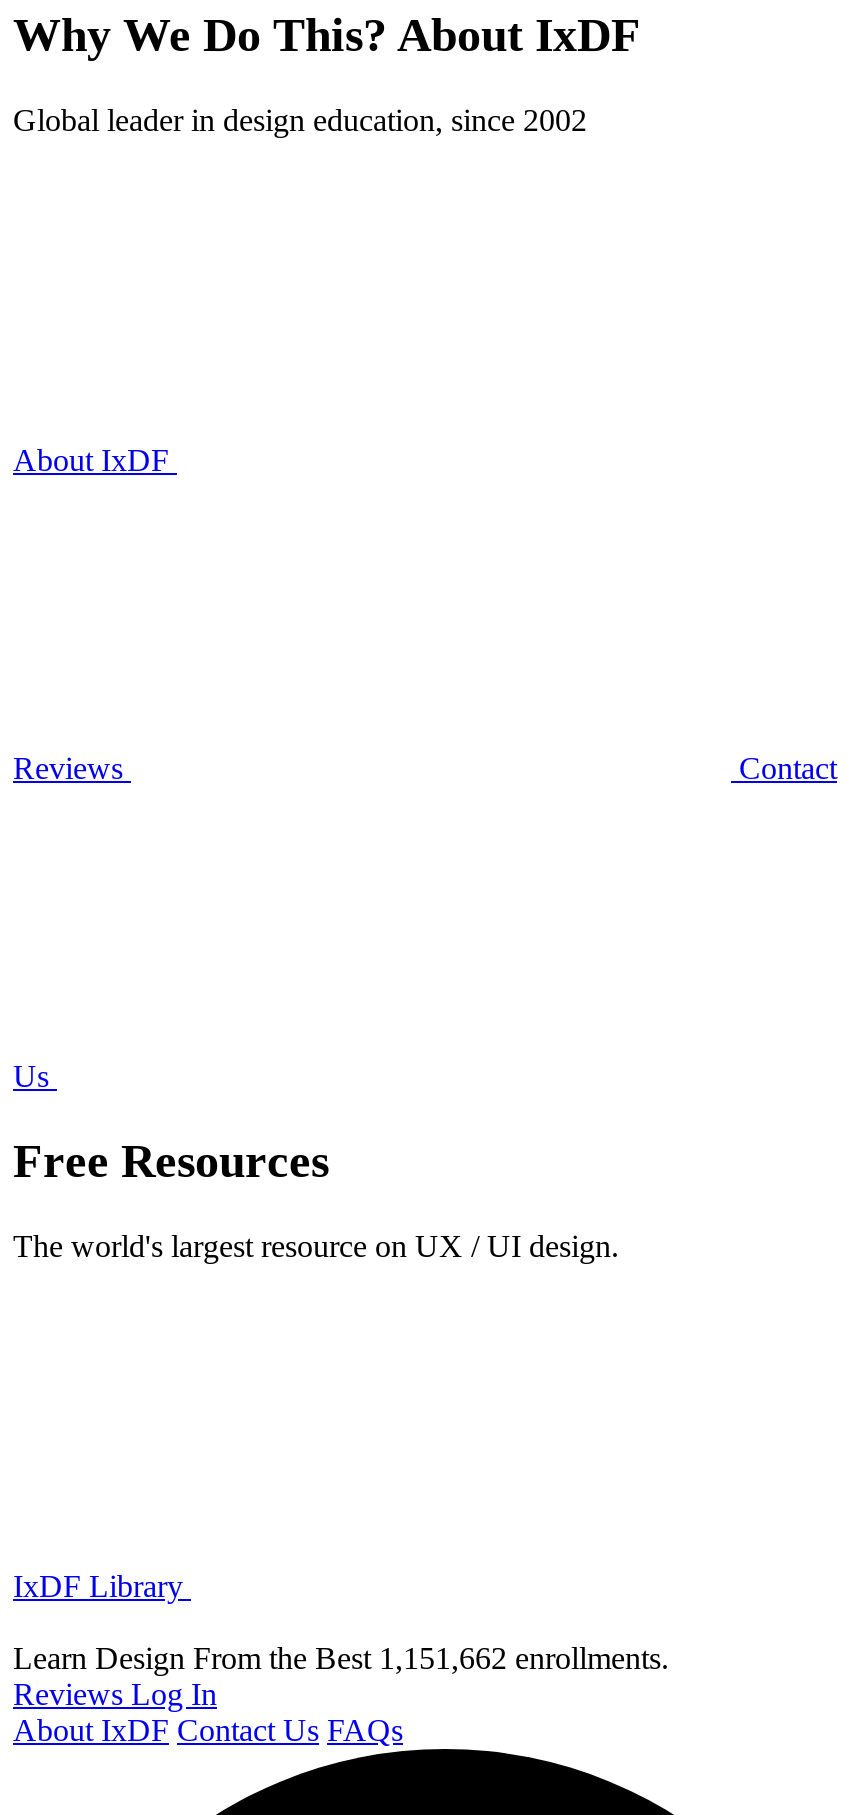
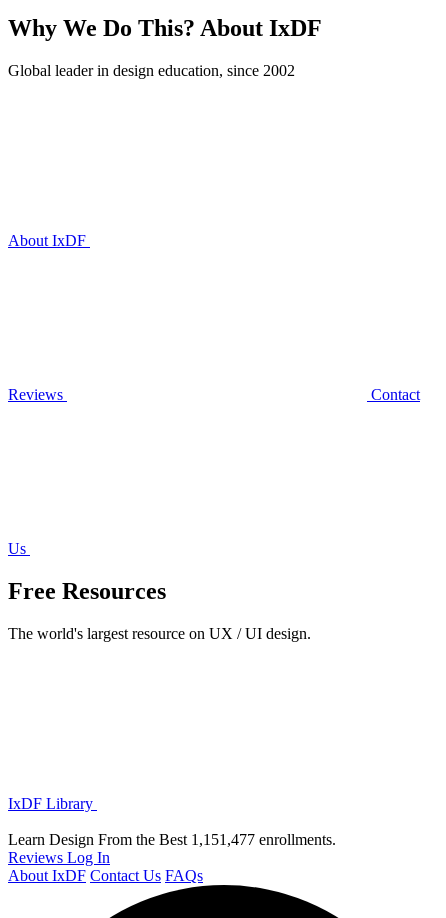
[13,1640,669,1674] Learn Design From the Best 1,151,662 enrollments. -> [8,831,336,848] Learn Design From the Best 1,151,477 enrollments.

